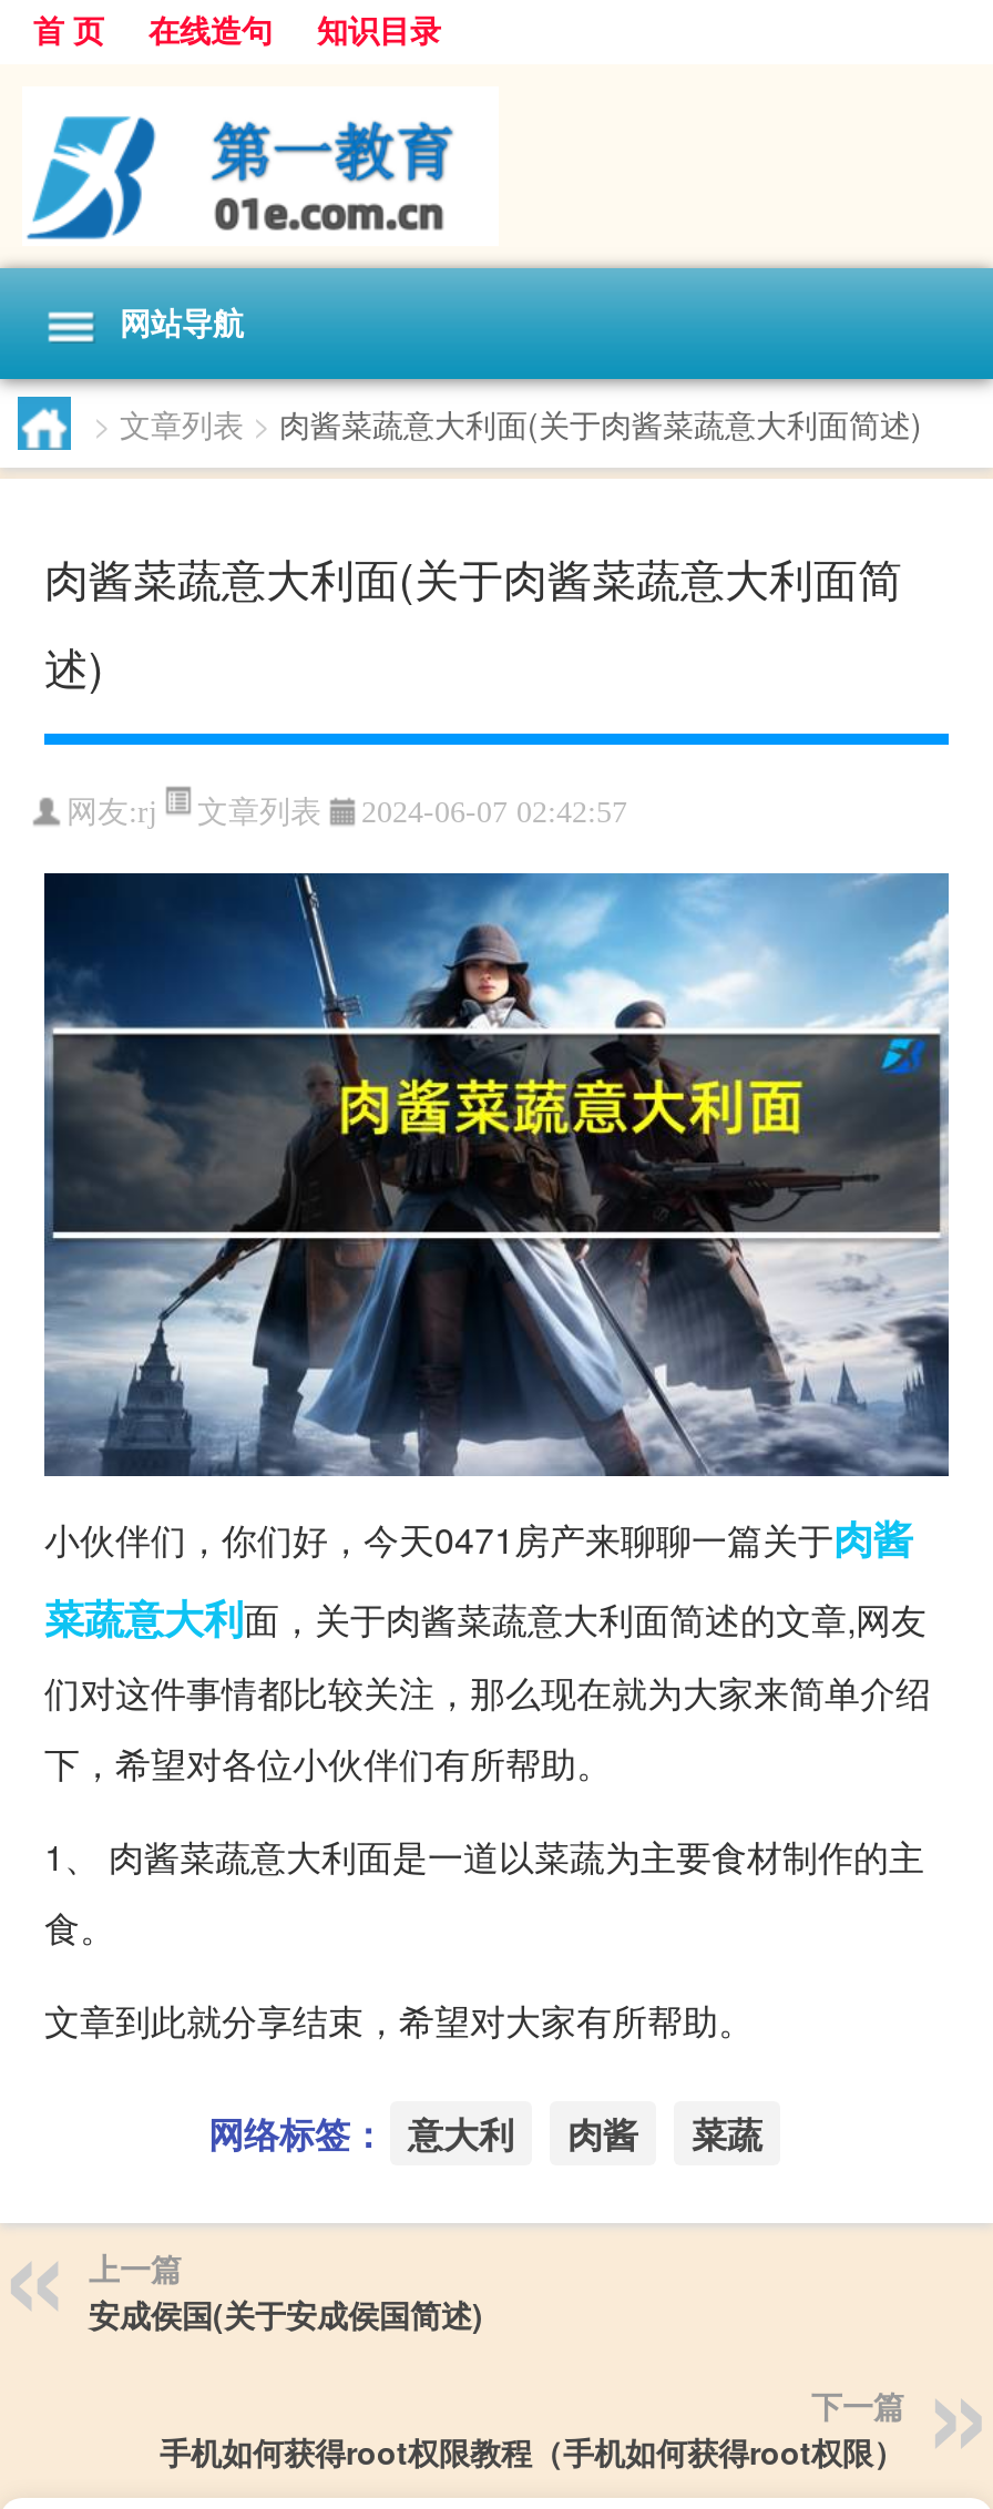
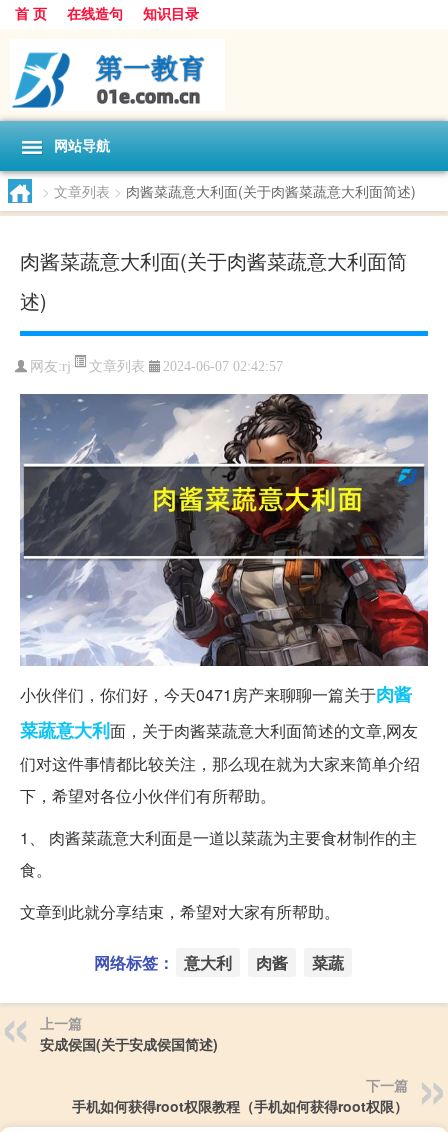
[42,871,951,1478] [image] -> [19,393,429,667] [image]

